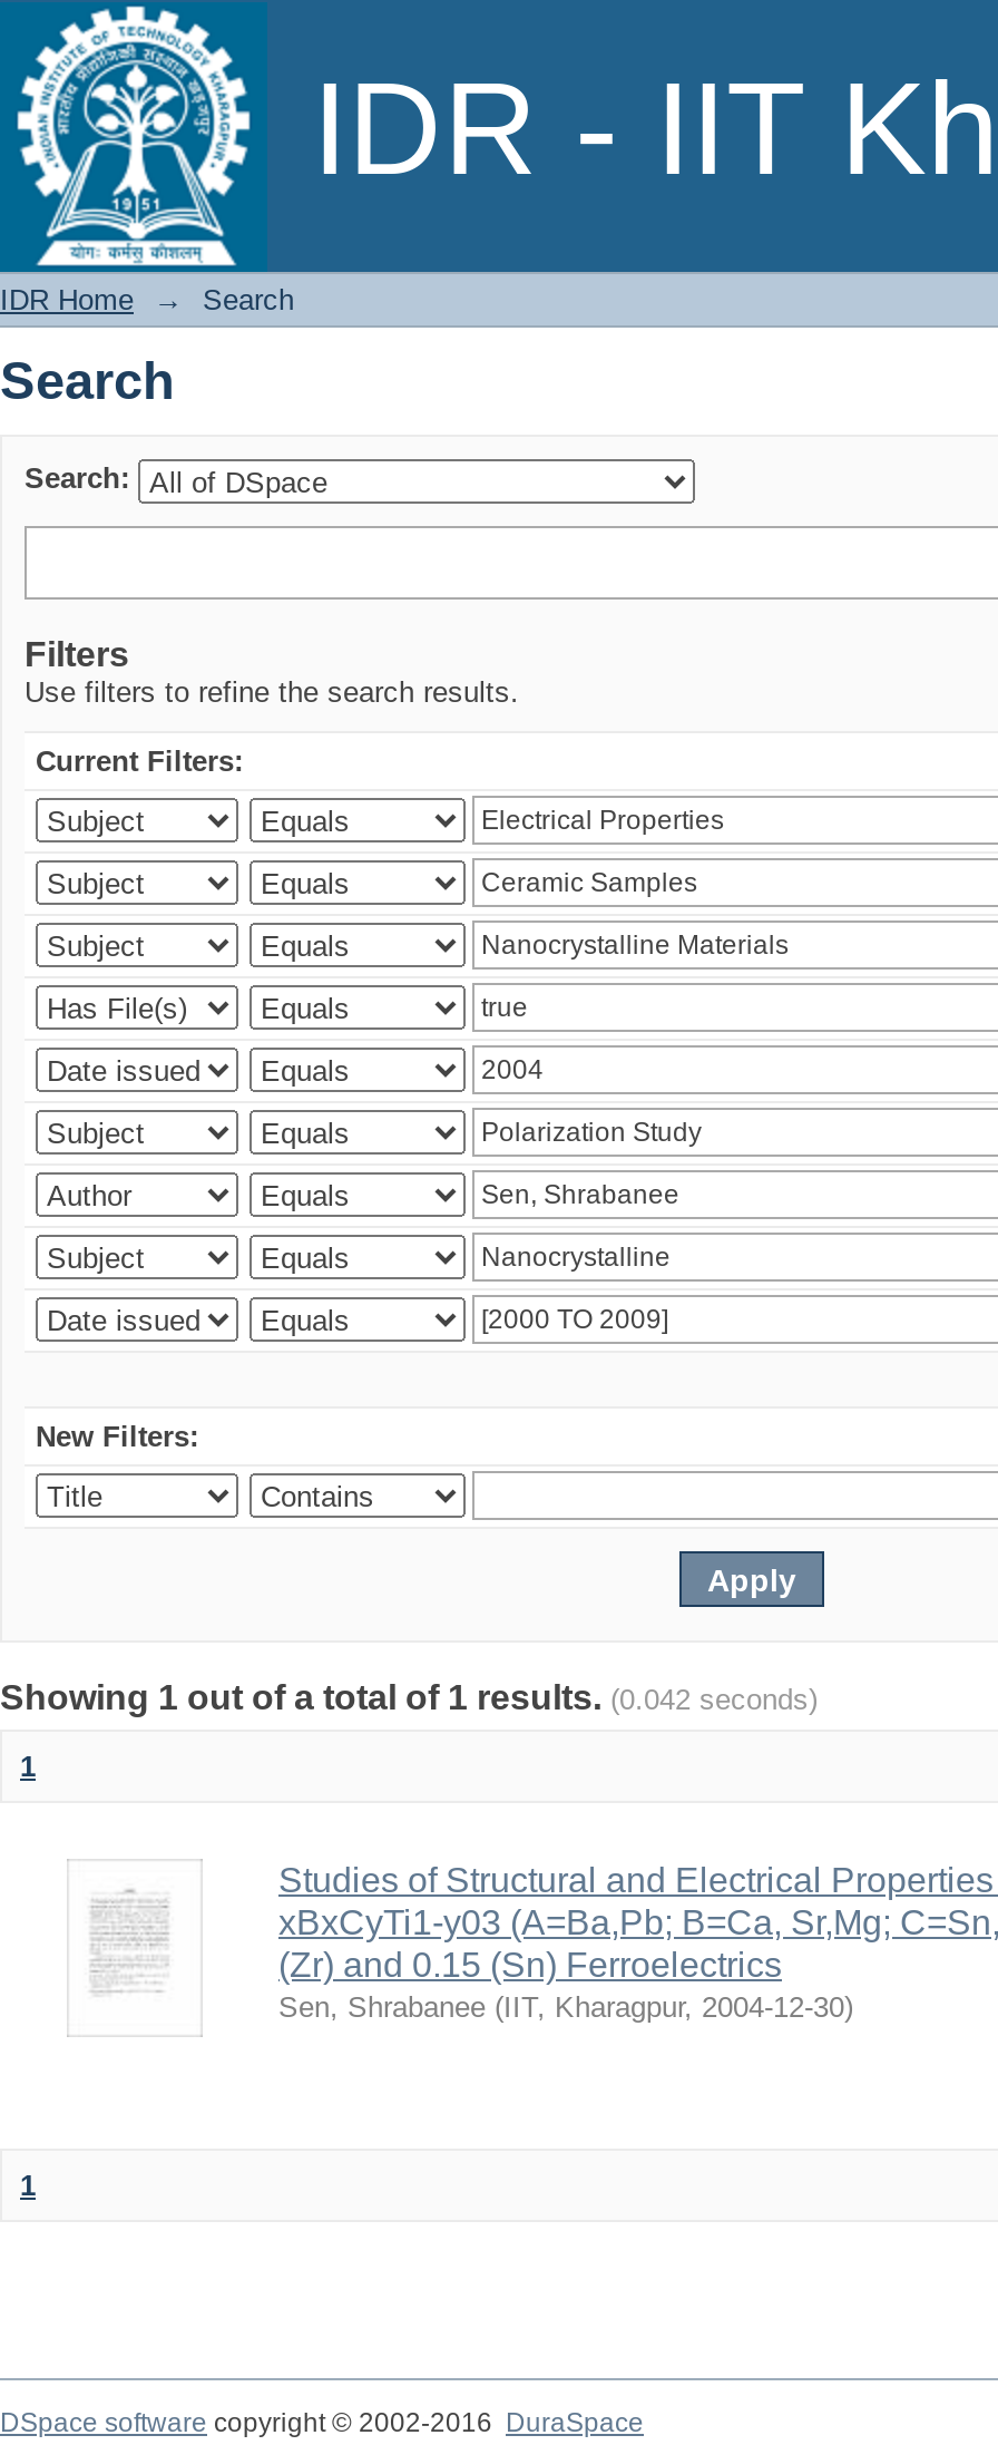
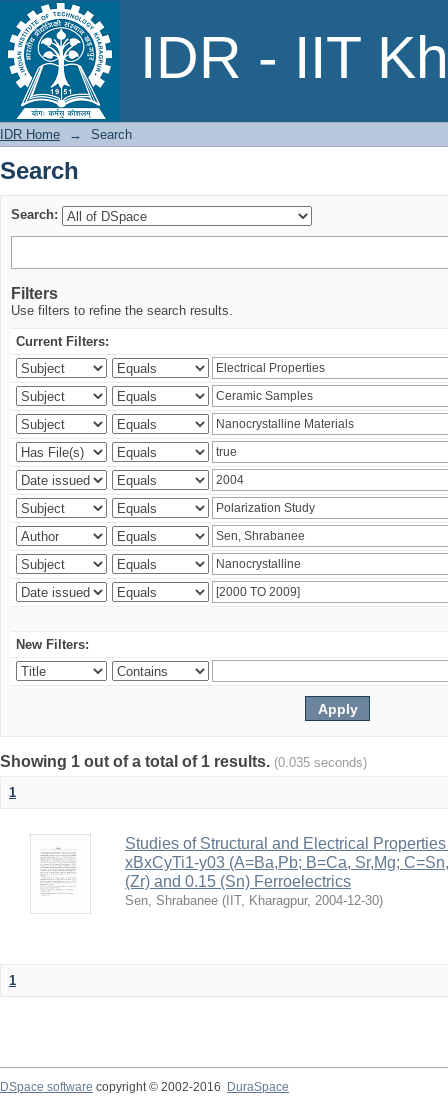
[0,1678,818,1716] Showing 1 out of a total of 1 results. (0.042 seconds) -> [0,753,367,770] Showing 1 out of a total of 1 results. (0.035 seconds)

